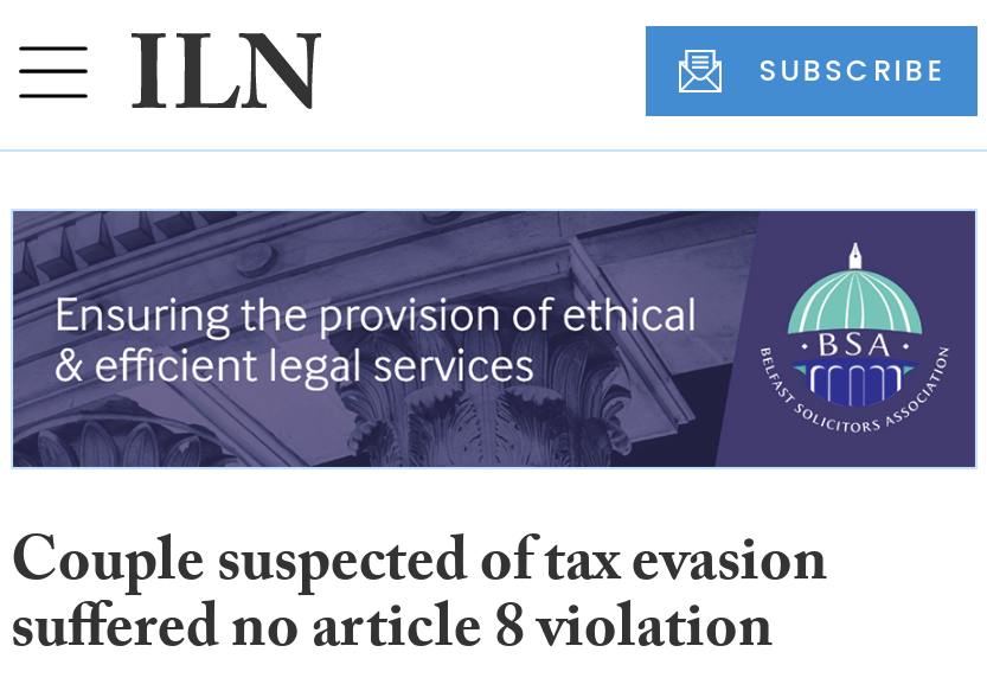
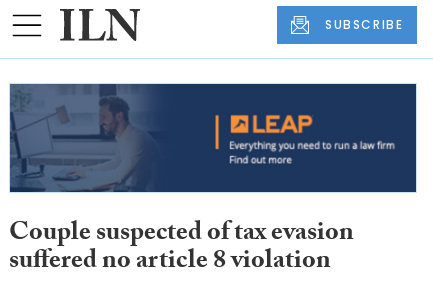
[13,211,975,467] [image] -> [10,84,414,192] [image]

